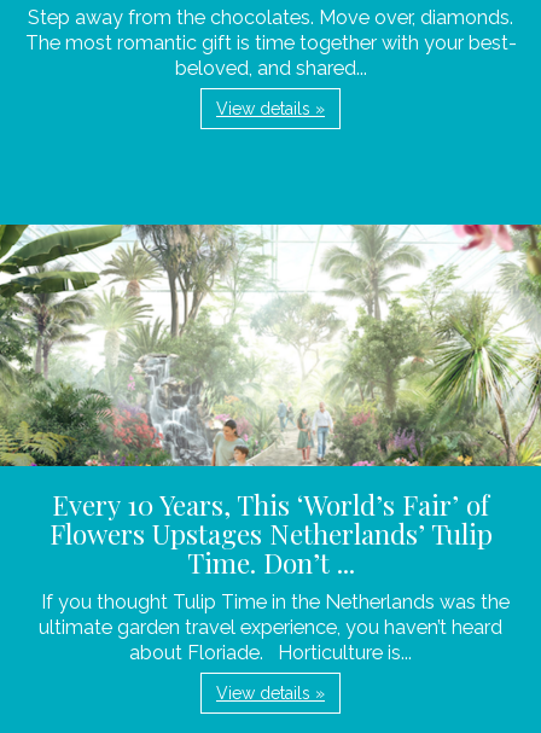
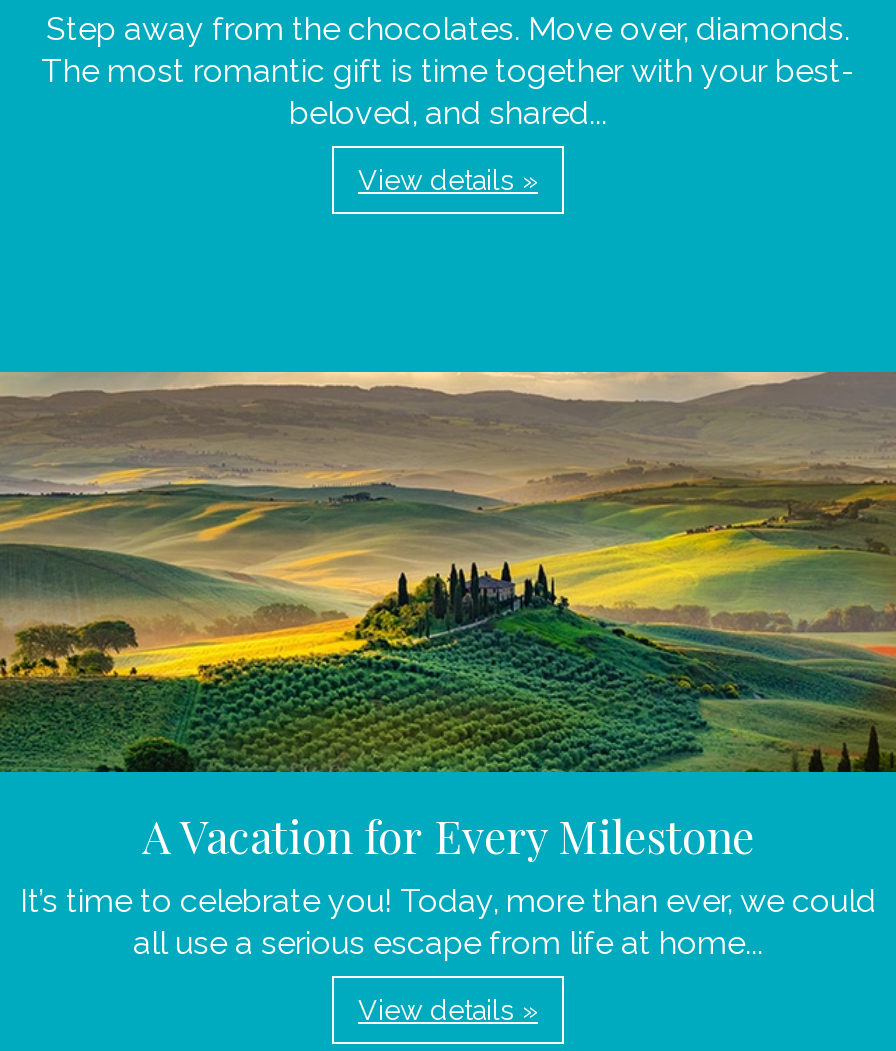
[4,223,537,664] [image] | Every 10 Years, This ‘World’s Fair’ of | Flowers Upstages Netherlands’ Tulip | Time. Don’t ... | If you thought Tulip Time in the Netherlands was the | ultimate garden travel experience, you haven’t heard | about Floriade. Horticulture is... -> [6,370,890,961] [image] | A Vacation for Every Milestone | It’s time to celebrate you! Today, more than ever, we could | all use a serious escape from life at home...

